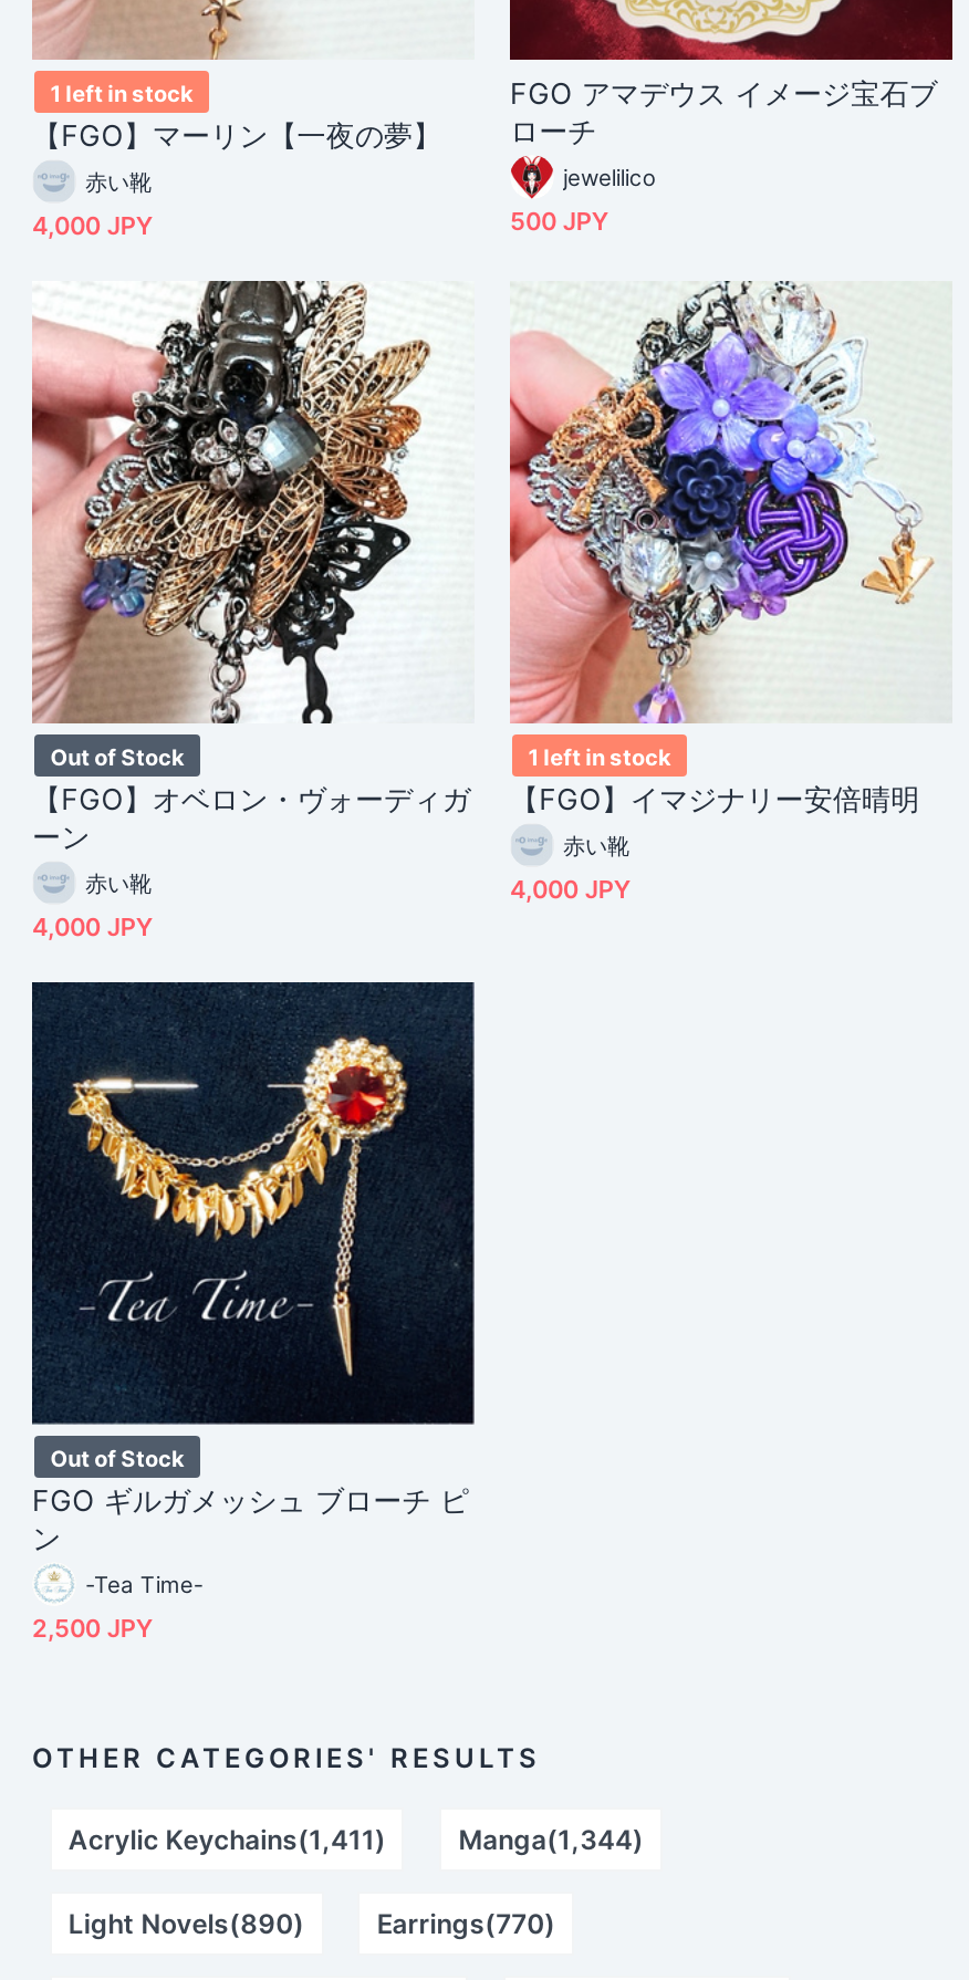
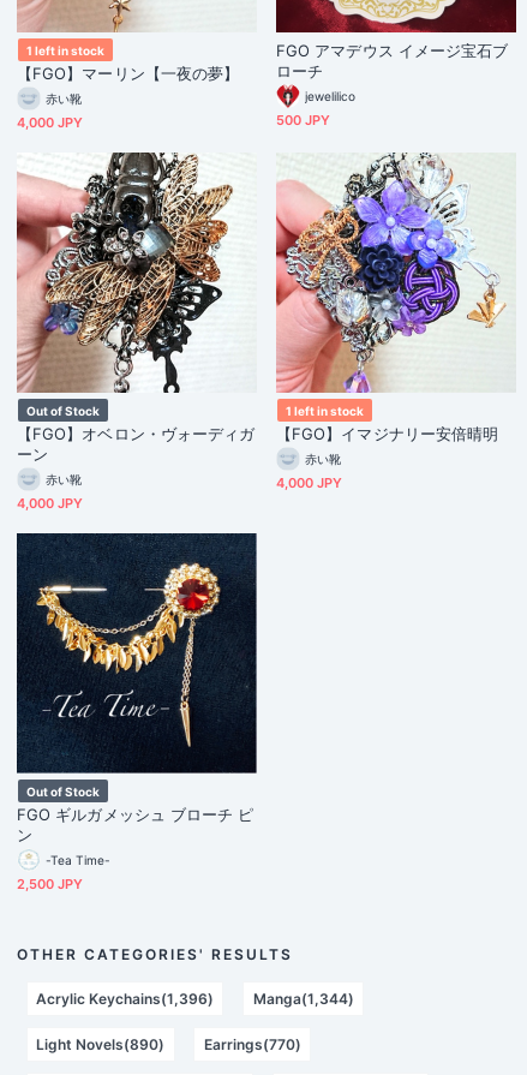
[68,1823,386,1856] Acrylic Keychains(1,411) -> [36,990,214,1008] Acrylic Keychains(1,396)

